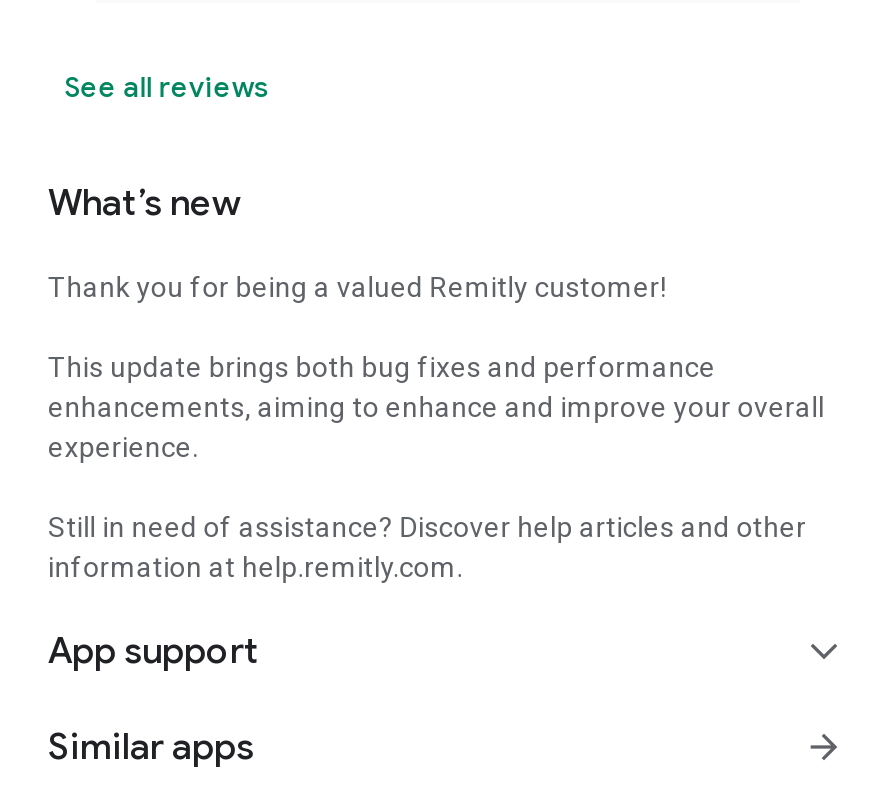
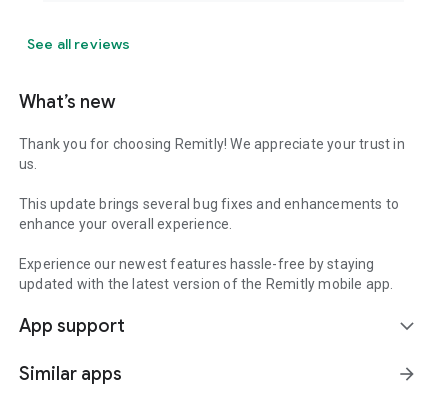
[48,271,666,303] Thank you for being a valued Remitly customer! -> [19,136,405,172] Thank you for choosing Remitly! We appreciate your trust in | us.
[48,351,824,463] This update brings both bug fixes and performance | enhancements, aiming to enhance and improve your overall | experience. -> [19,196,399,232] This update brings several bug fixes and enhancements to | enhance your overall experience.
[48,511,806,583] Still in need of assistance? Discover help articles and other | information at help.remitly.com. -> [19,256,394,292] Experience our newest features hassle-free by staying | updated with the latest version of the Remitly mobile app.

